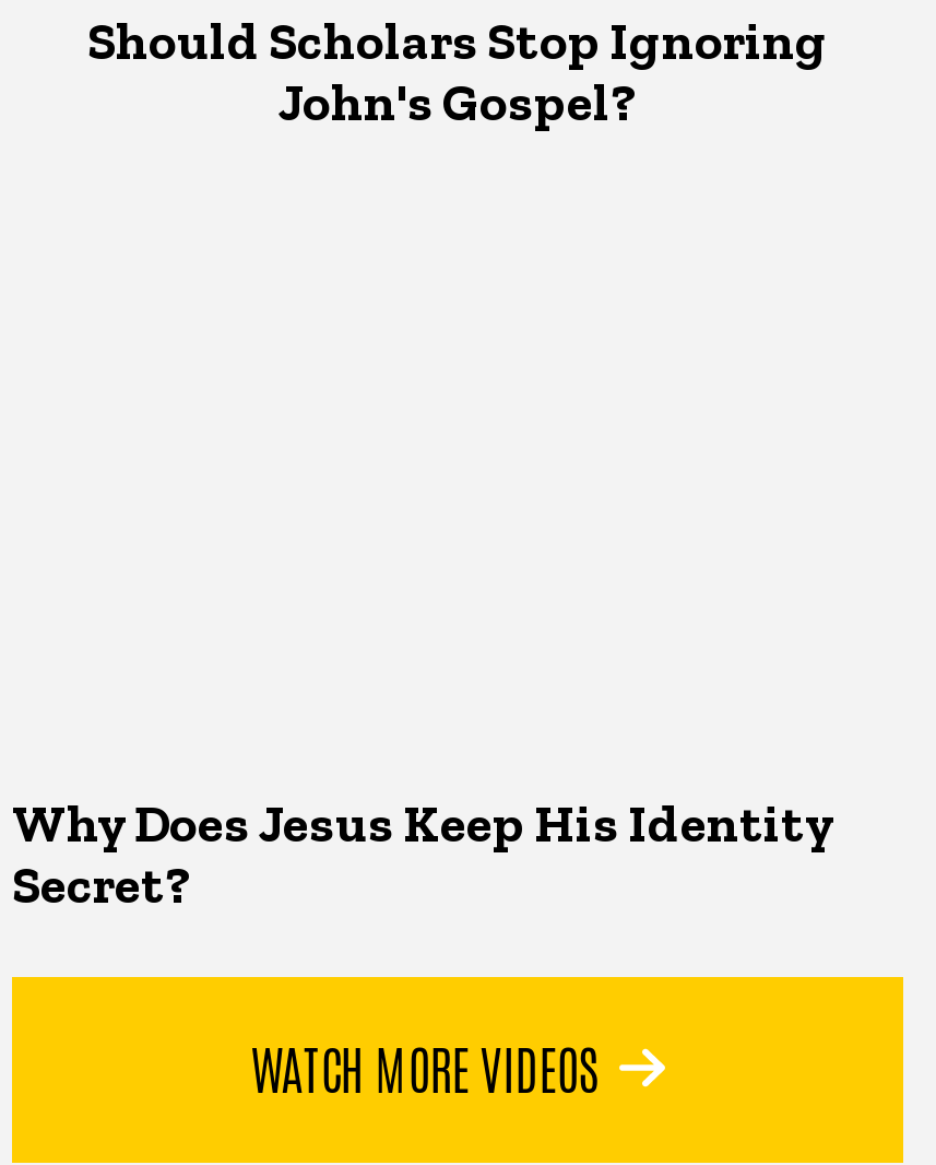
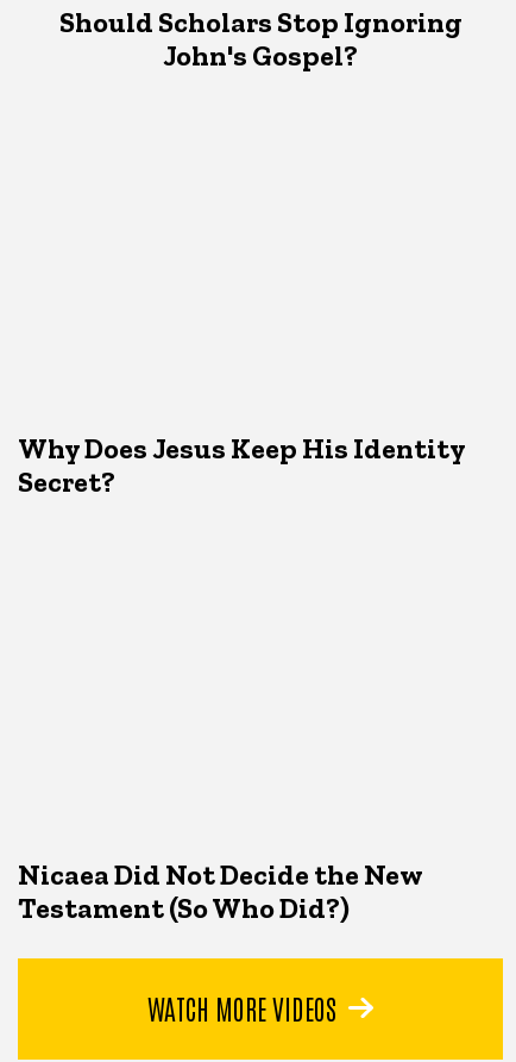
none -> [18,857,422,925] Nicaea Did Not Decide the New | Testament (So Who Did?)

